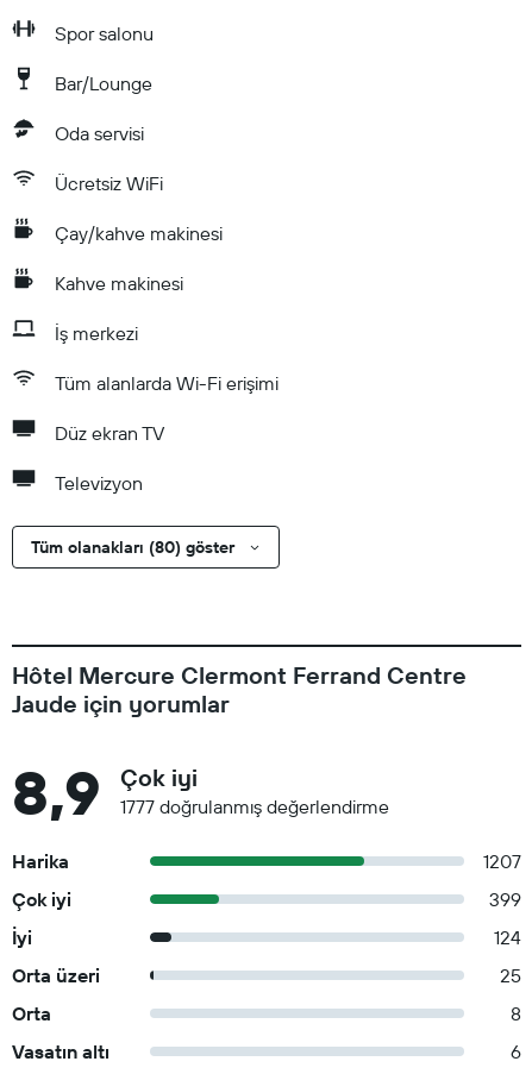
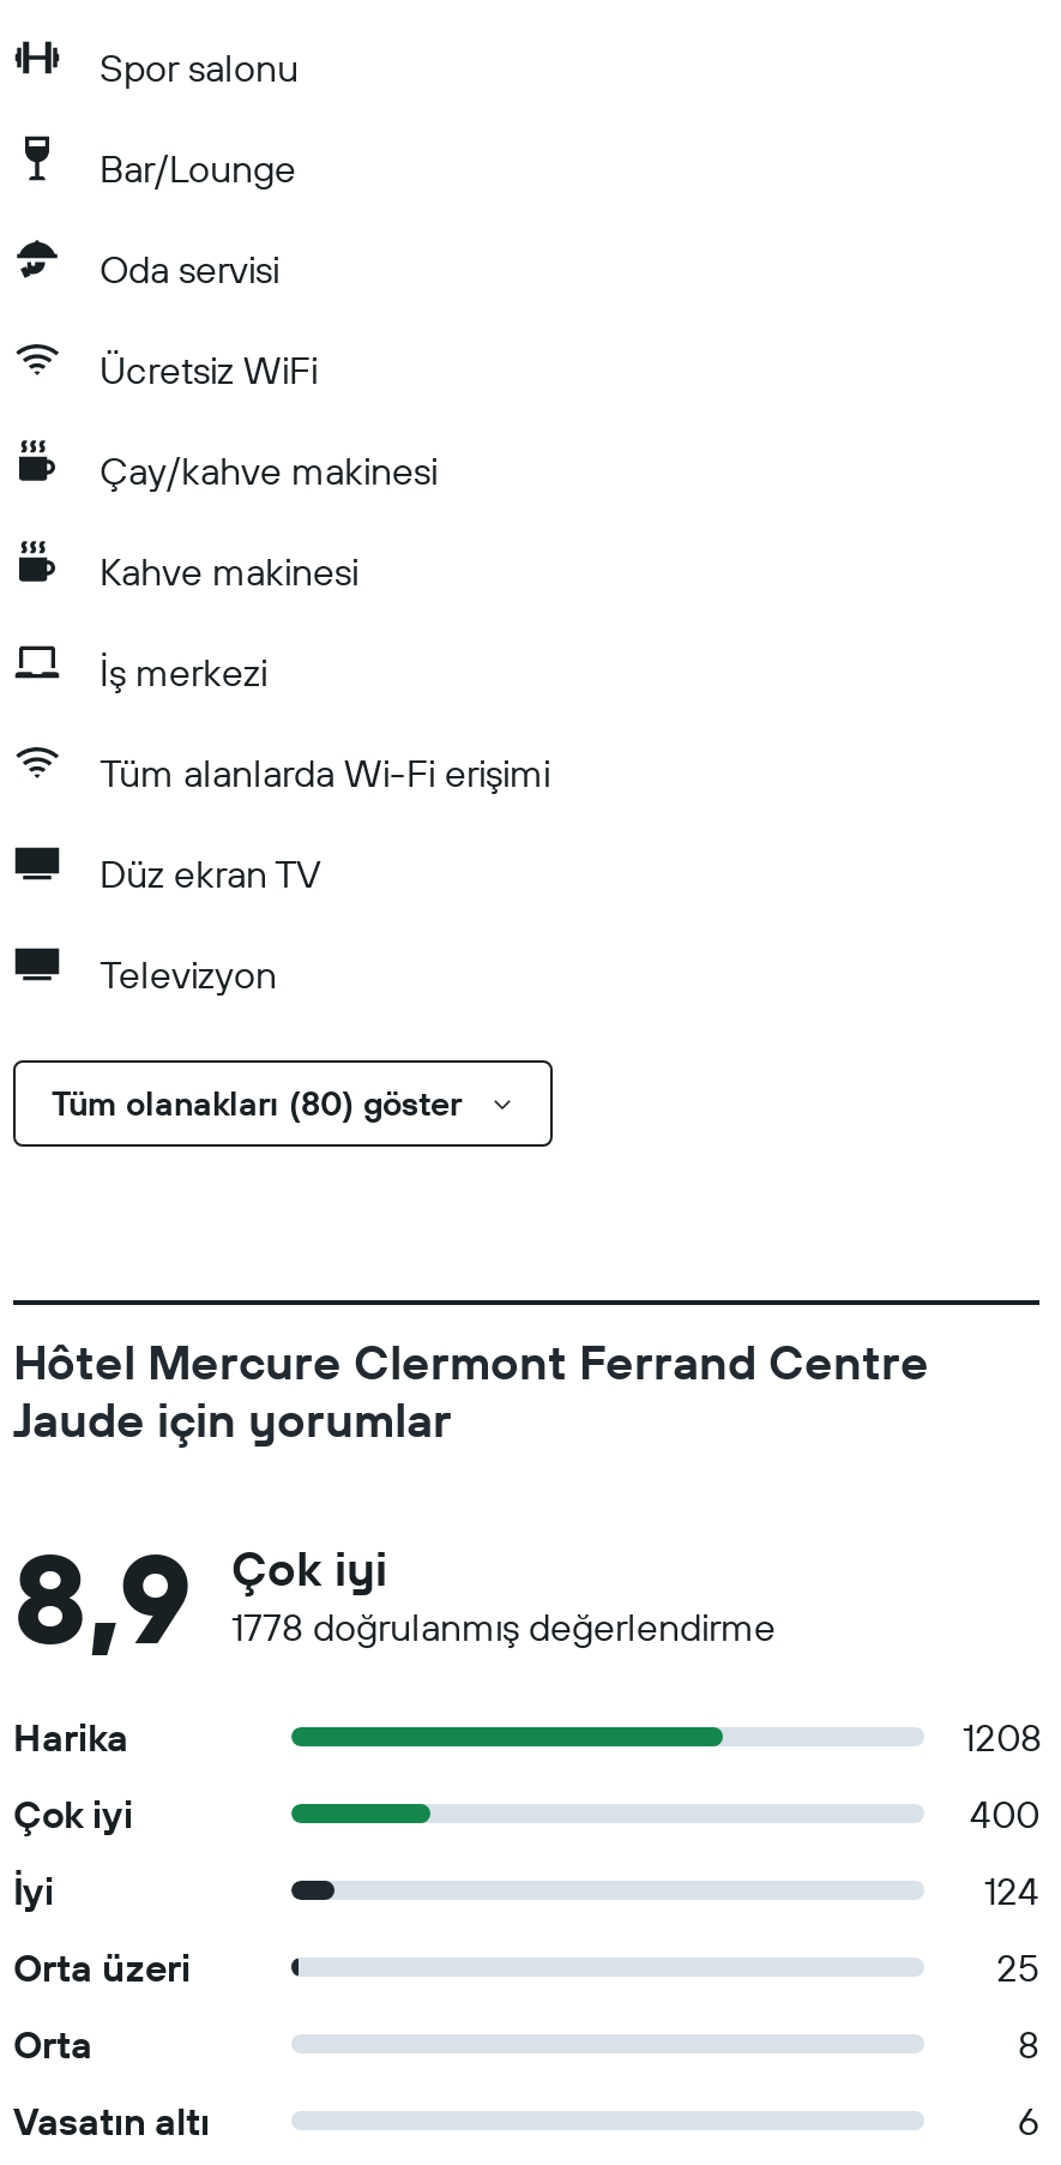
[120,794,389,818] 1777 doğrulanmış değerlendirme -> [231,1602,776,1650] 1778 doğrulanmış değerlendirme
[483,849,521,873] 1207 -> [963,1713,1042,1761] 1208
[489,887,521,911] 399 -> [970,1790,1039,1838] 400

